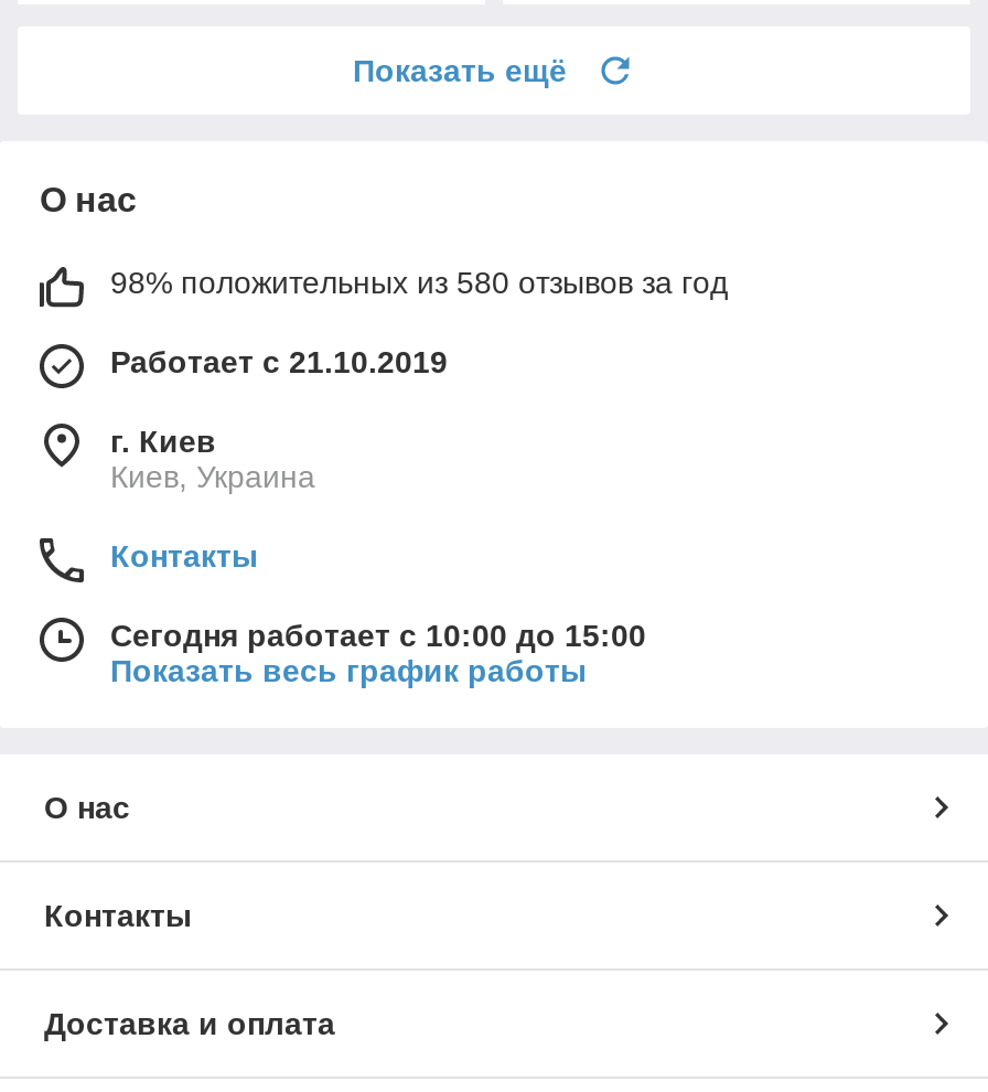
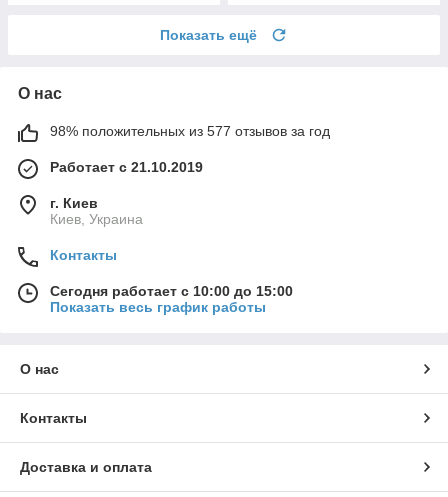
[110,264,728,300] 98% положительных из 580 отзывов за год -> [50,123,330,139] 98% положительных из 577 отзывов за год

